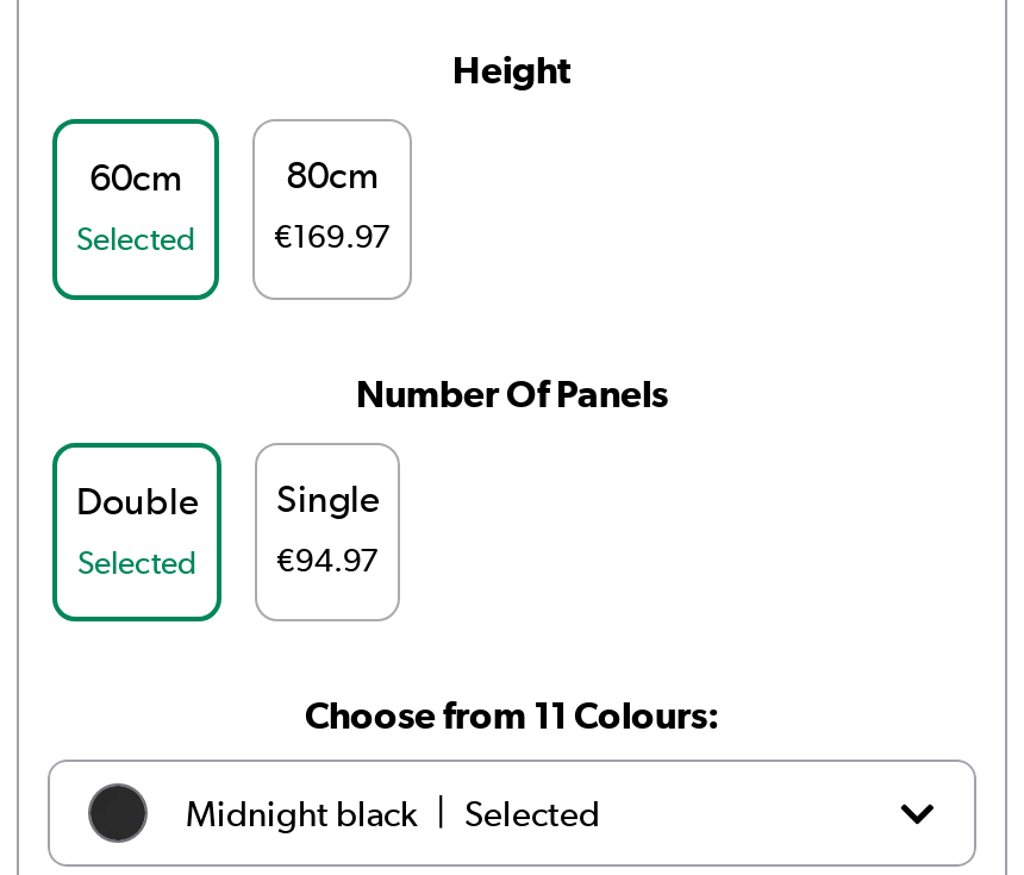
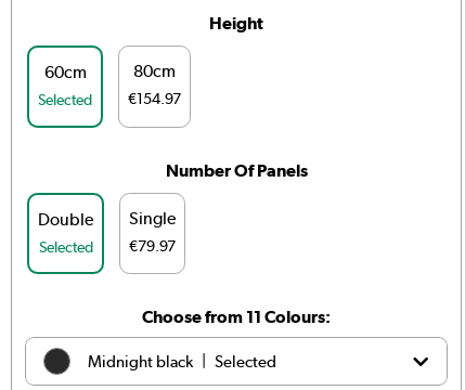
[274,216,391,255] €169.97 -> [128,90,181,107] €154.97
[276,539,379,577] €94.97 -> [129,237,176,254] €79.97

